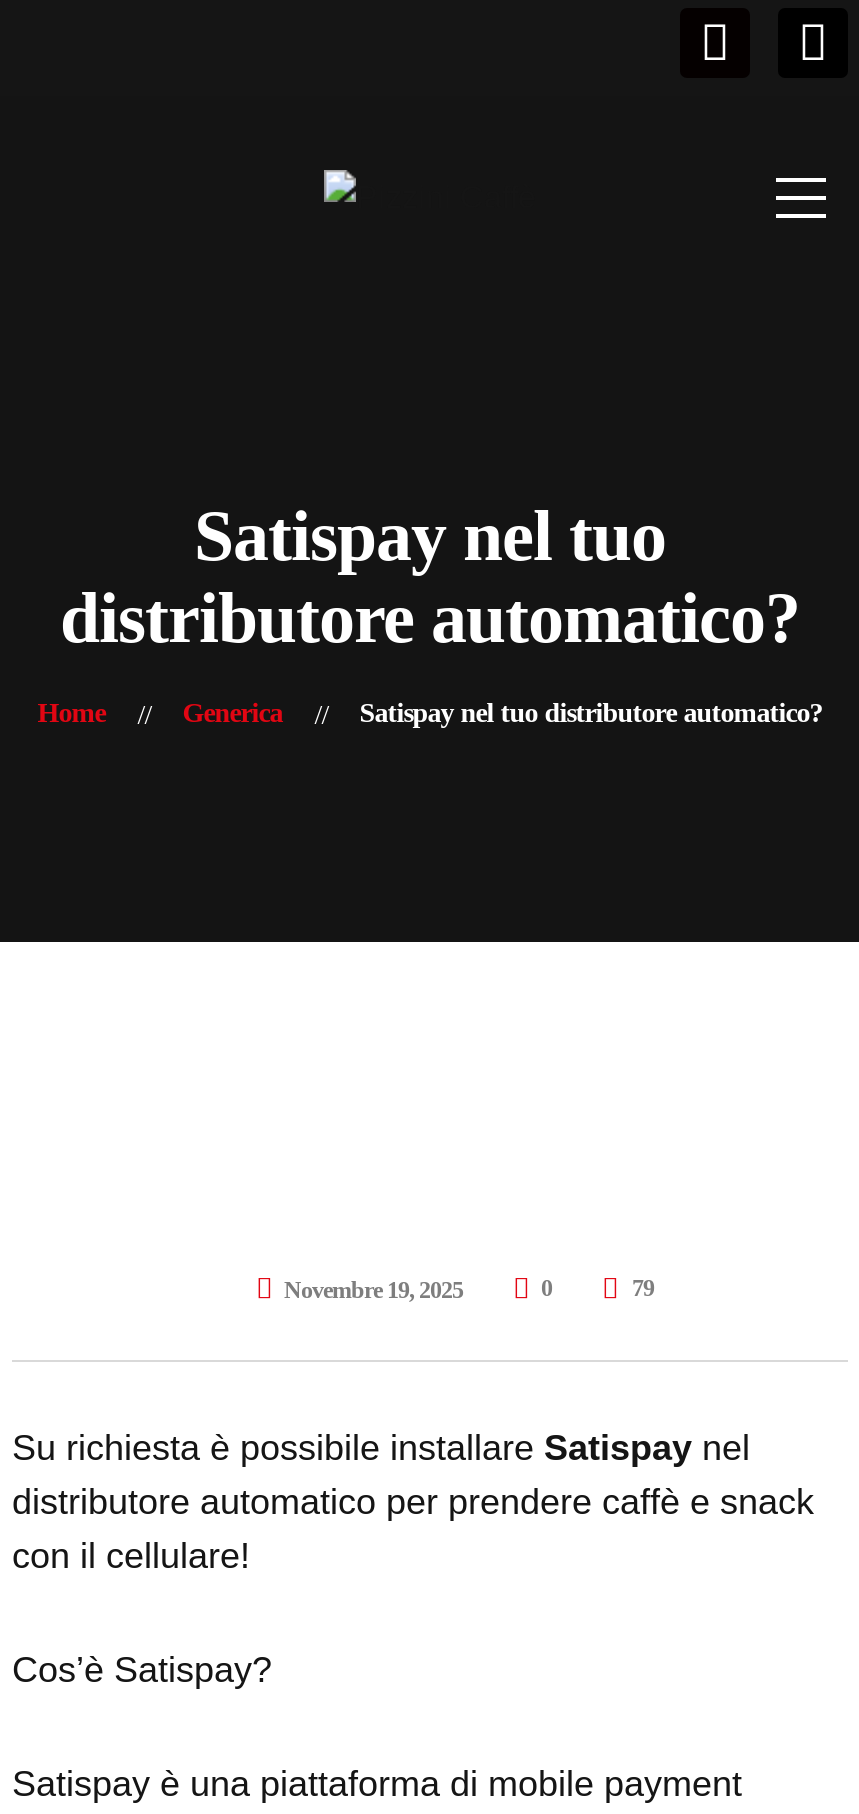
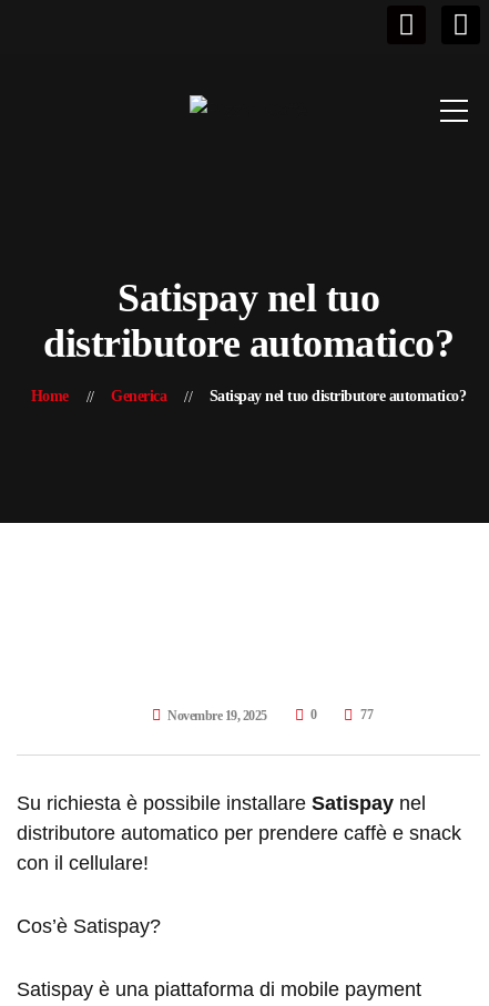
[632,1275,654,1303] 79 -> [360,707,373,723] 77

